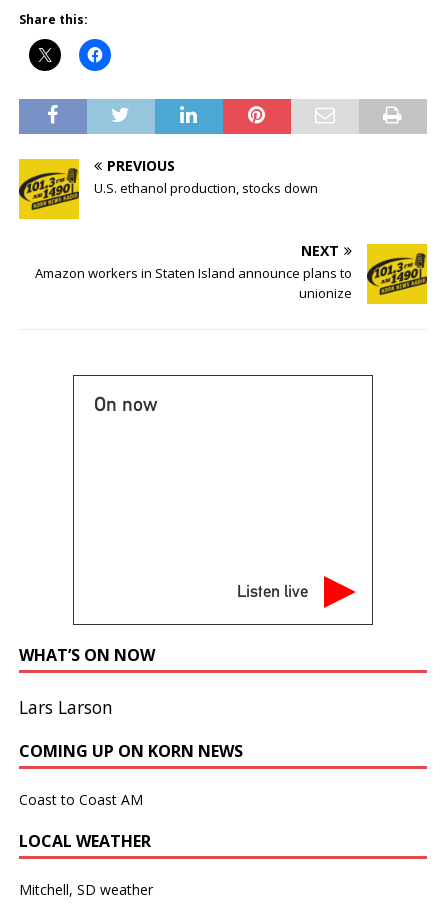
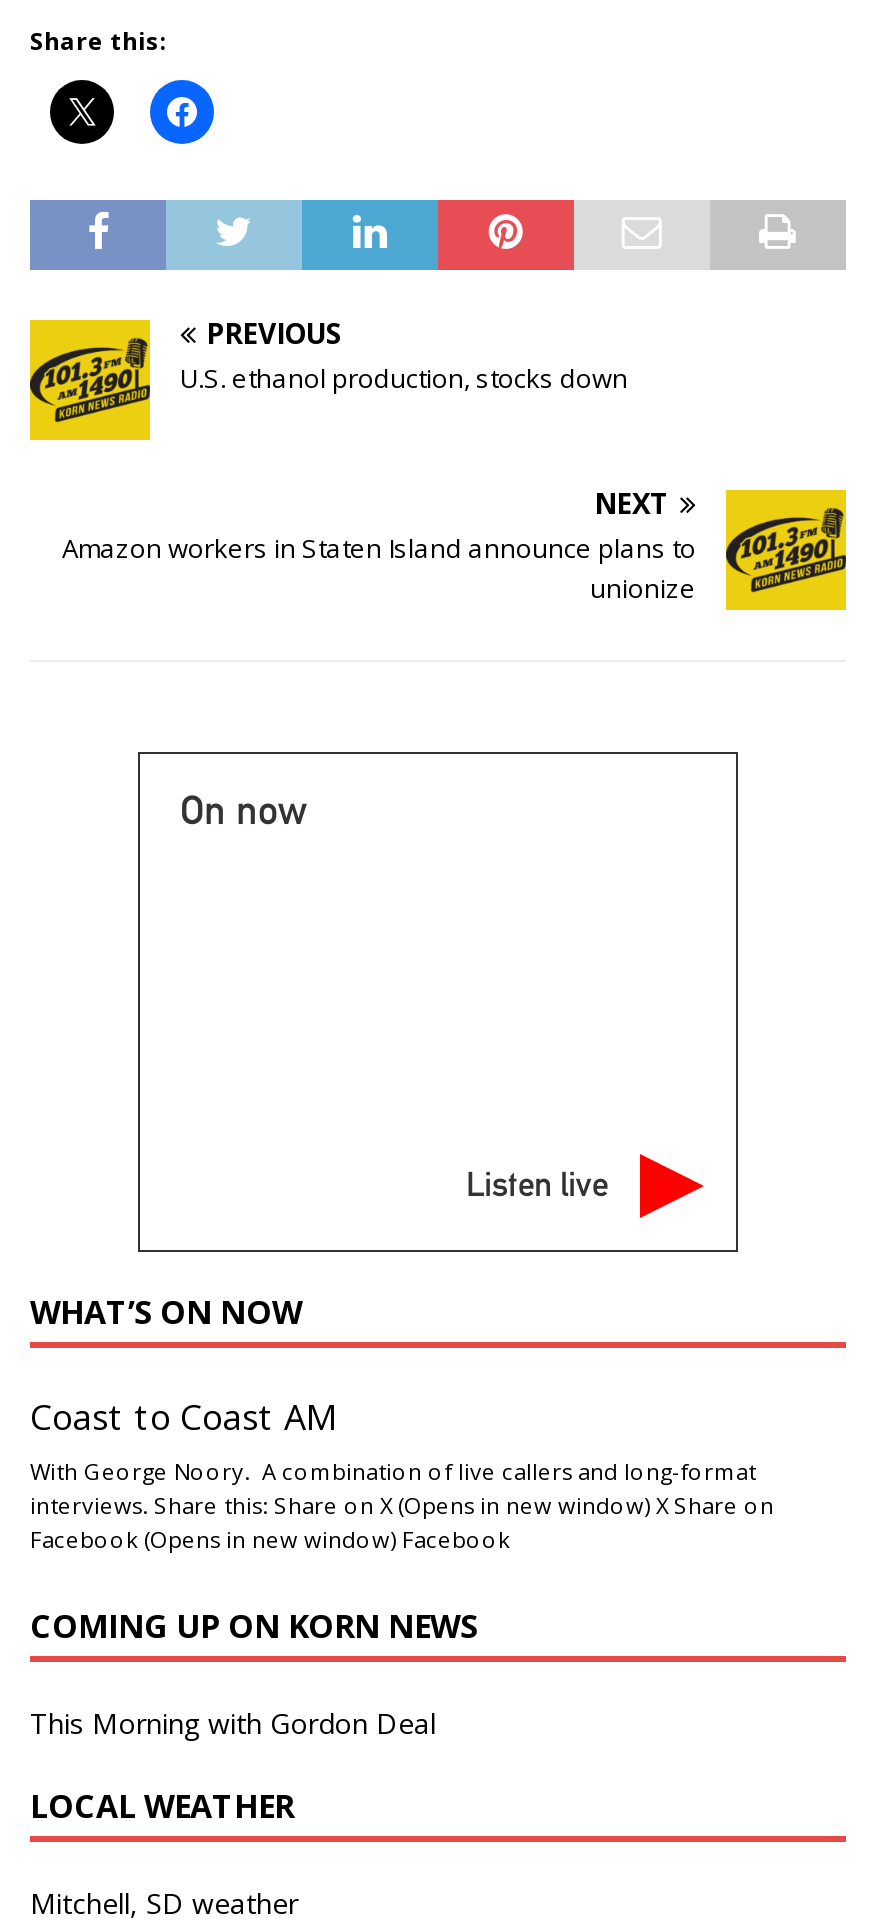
[19,695,113,719] Lars Larson -> [30,1455,774,1553] With George Noory. A combination of live callers and long-format | interviews. Share this: Share on X (Opens in new window) X Share on | Facebook (Opens in new window) Facebook
none -> [30,1703,436,1741] This Morning with Gordon Deal
moved [19,790,143,809] -> [30,1391,338,1439]: Coast to Coast AM

